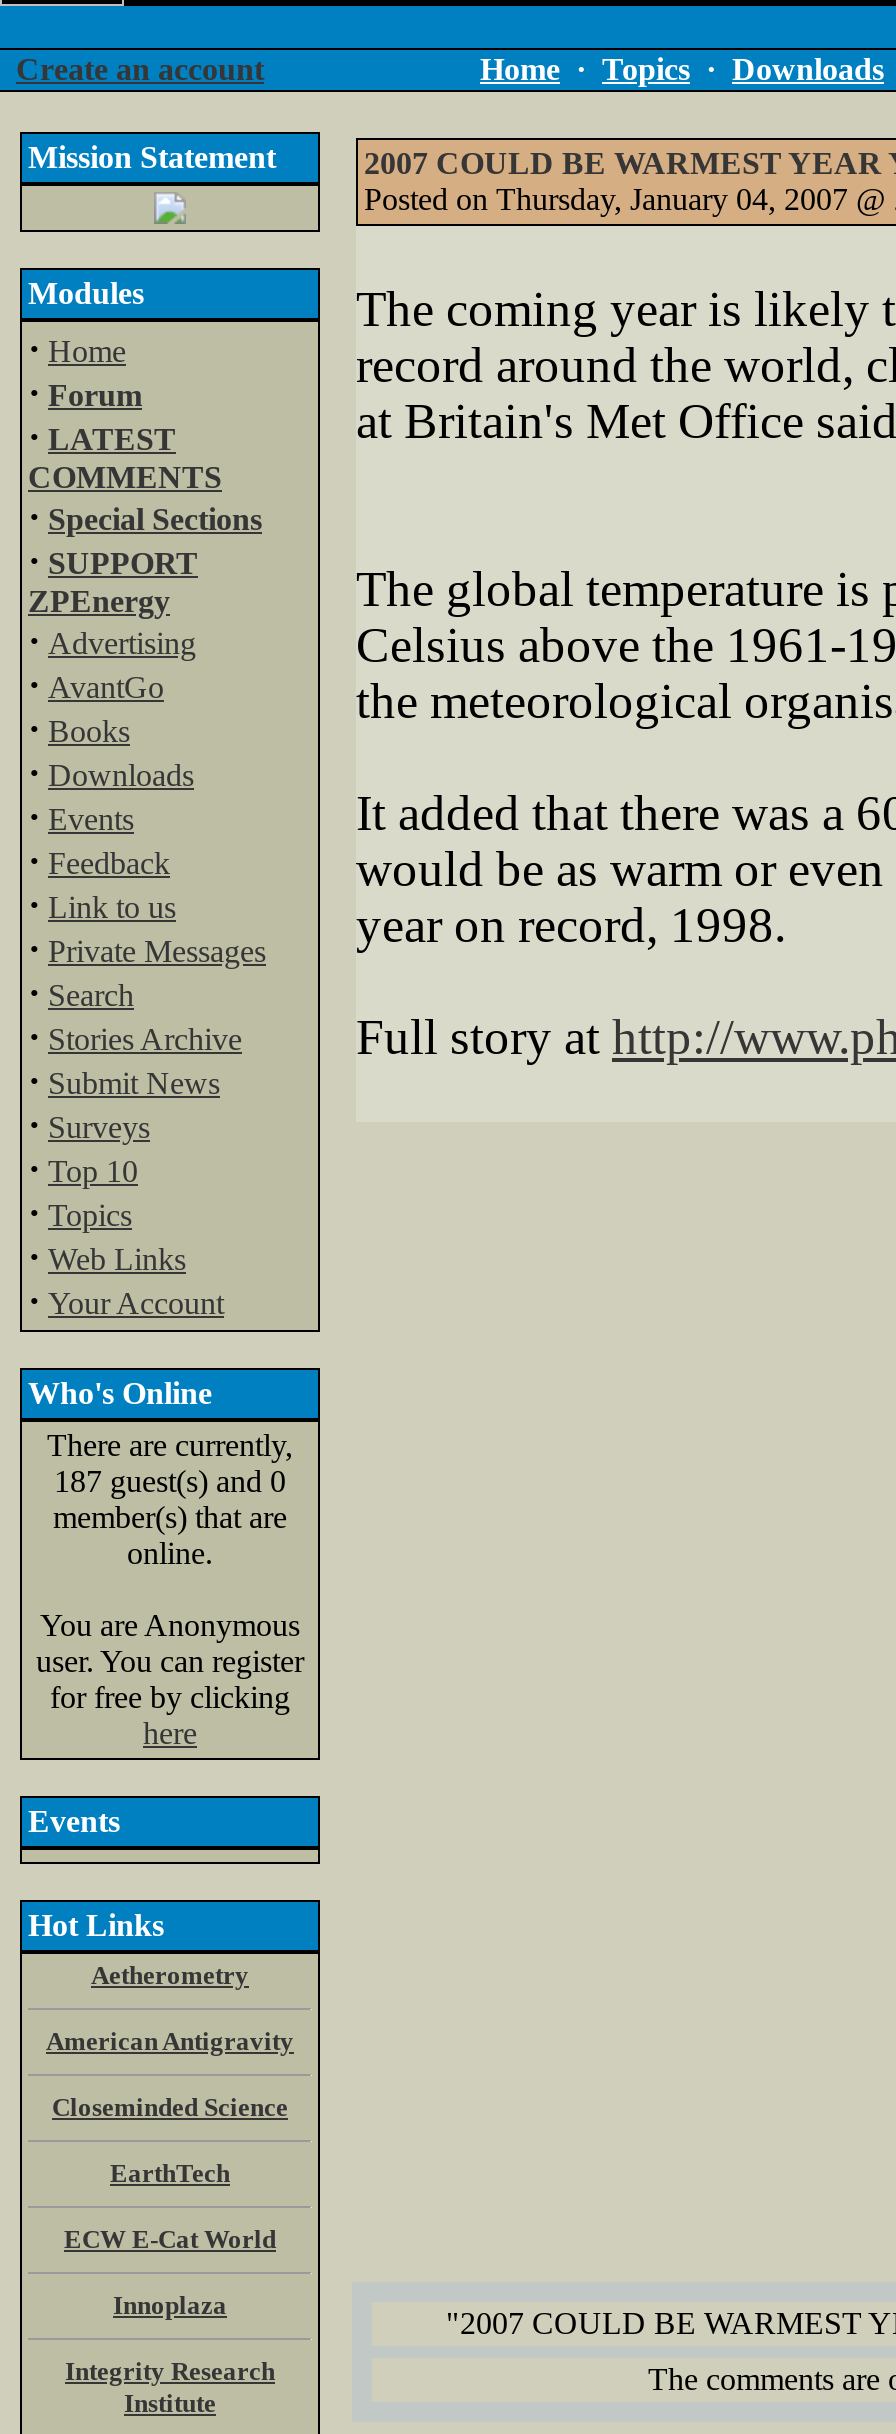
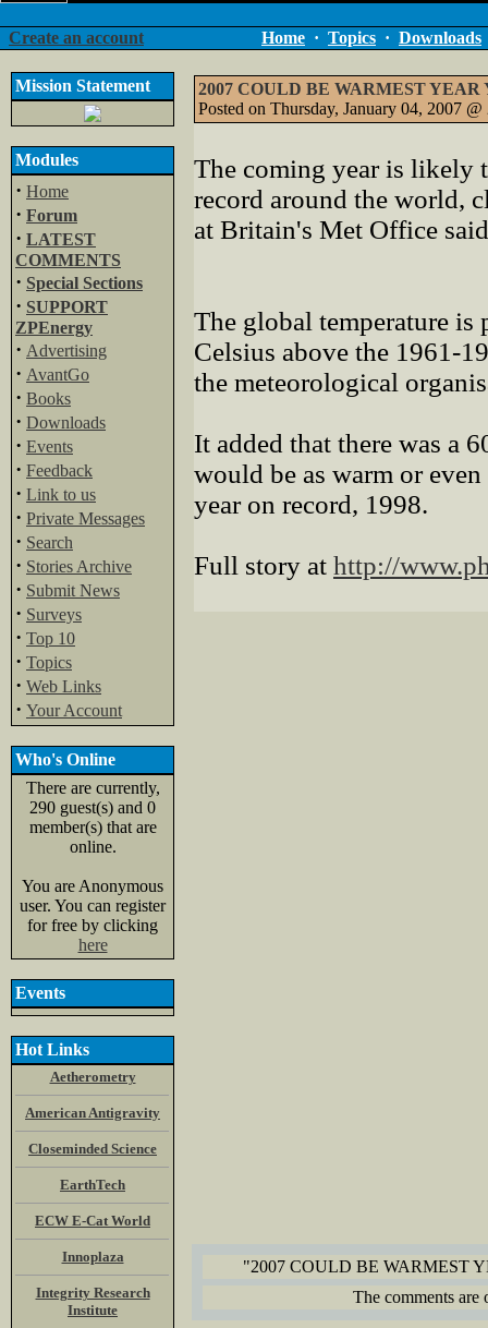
[54,1464,286,1498] 187 guest(s) and 0 -> [29,798,156,817] 290 guest(s) and 0

